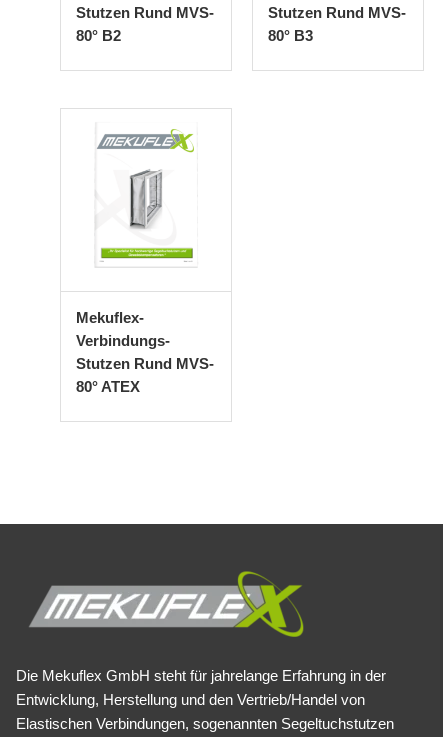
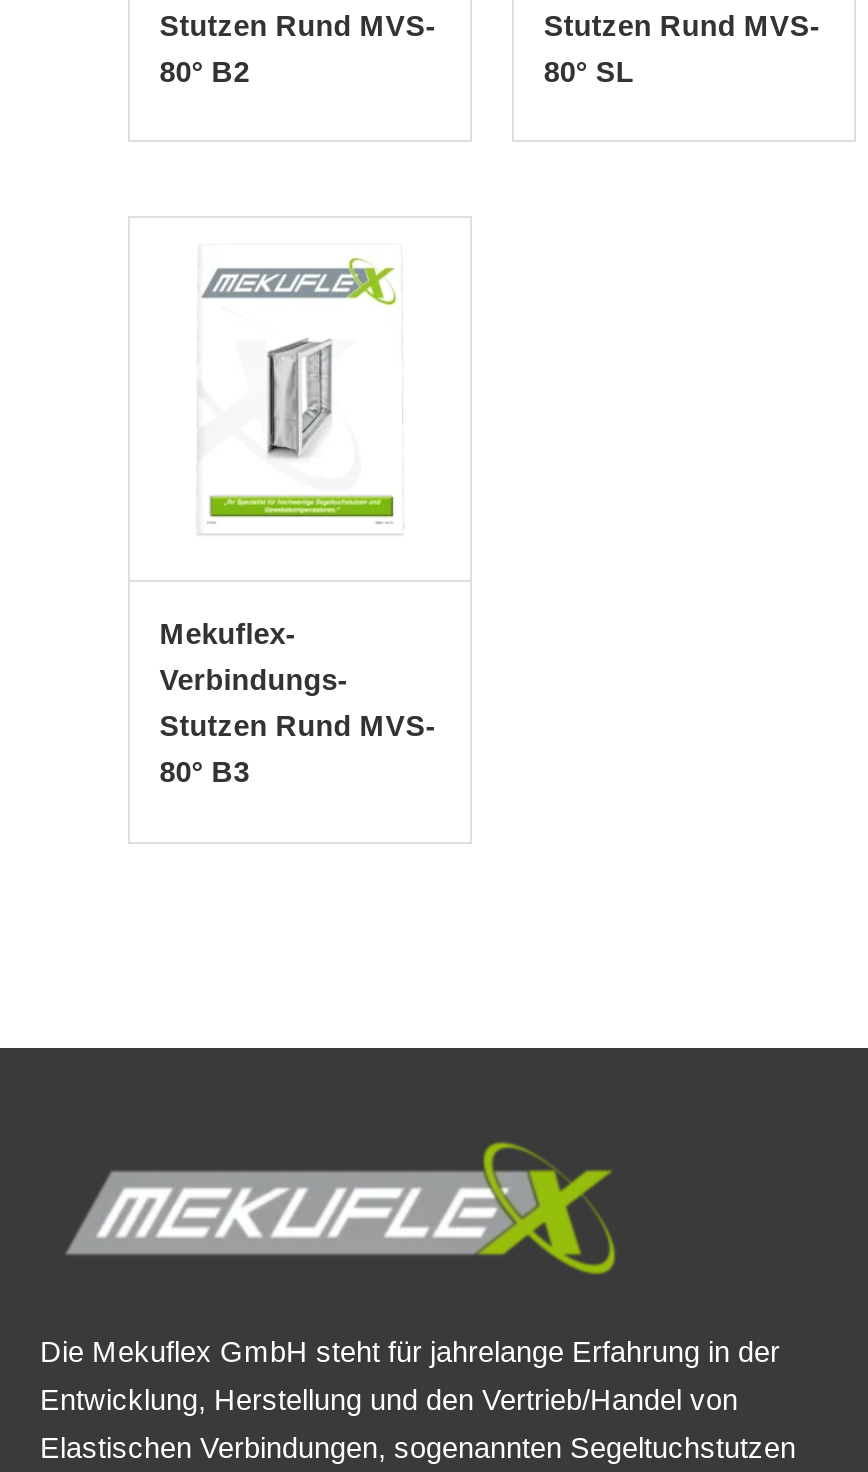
[268,28,313,44] 80° B3 -> [544,55,634,87] 80° SL
[76,379,140,395] 80° ATEX -> [160,756,250,788] 80° B3

